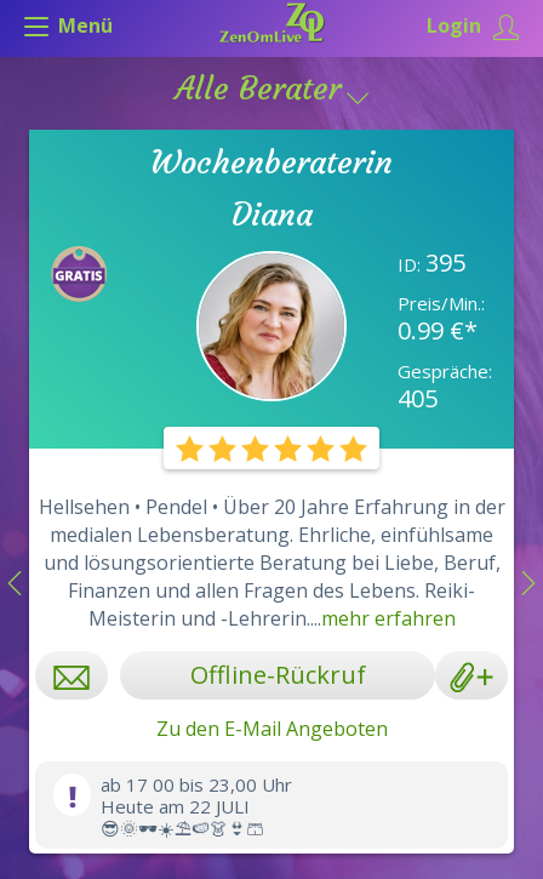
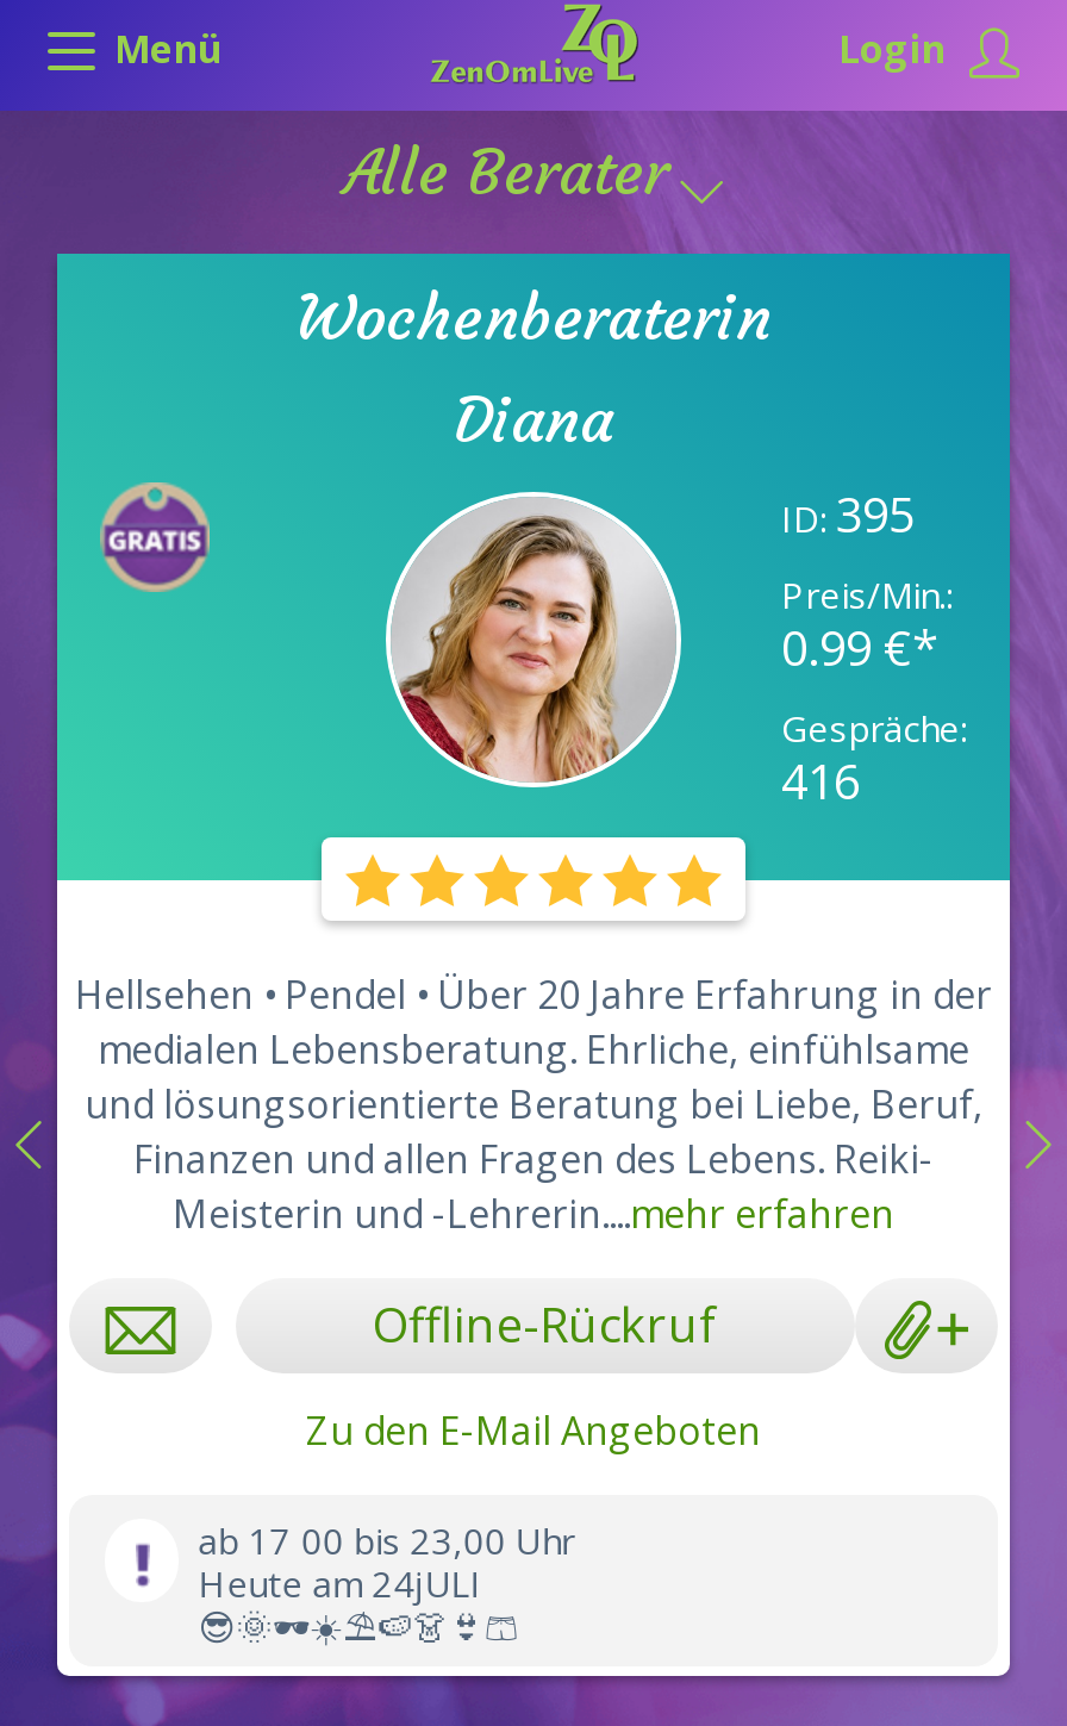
[398,382,438,415] 405 -> [781,750,860,814] 416
[101,794,250,819] Heute am 22 JULI -> [198,1560,482,1608] Heute am 24jULI

